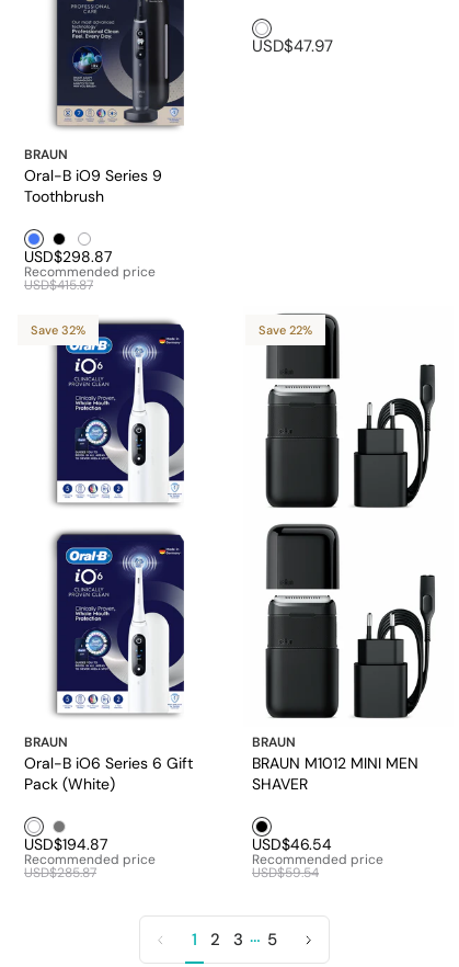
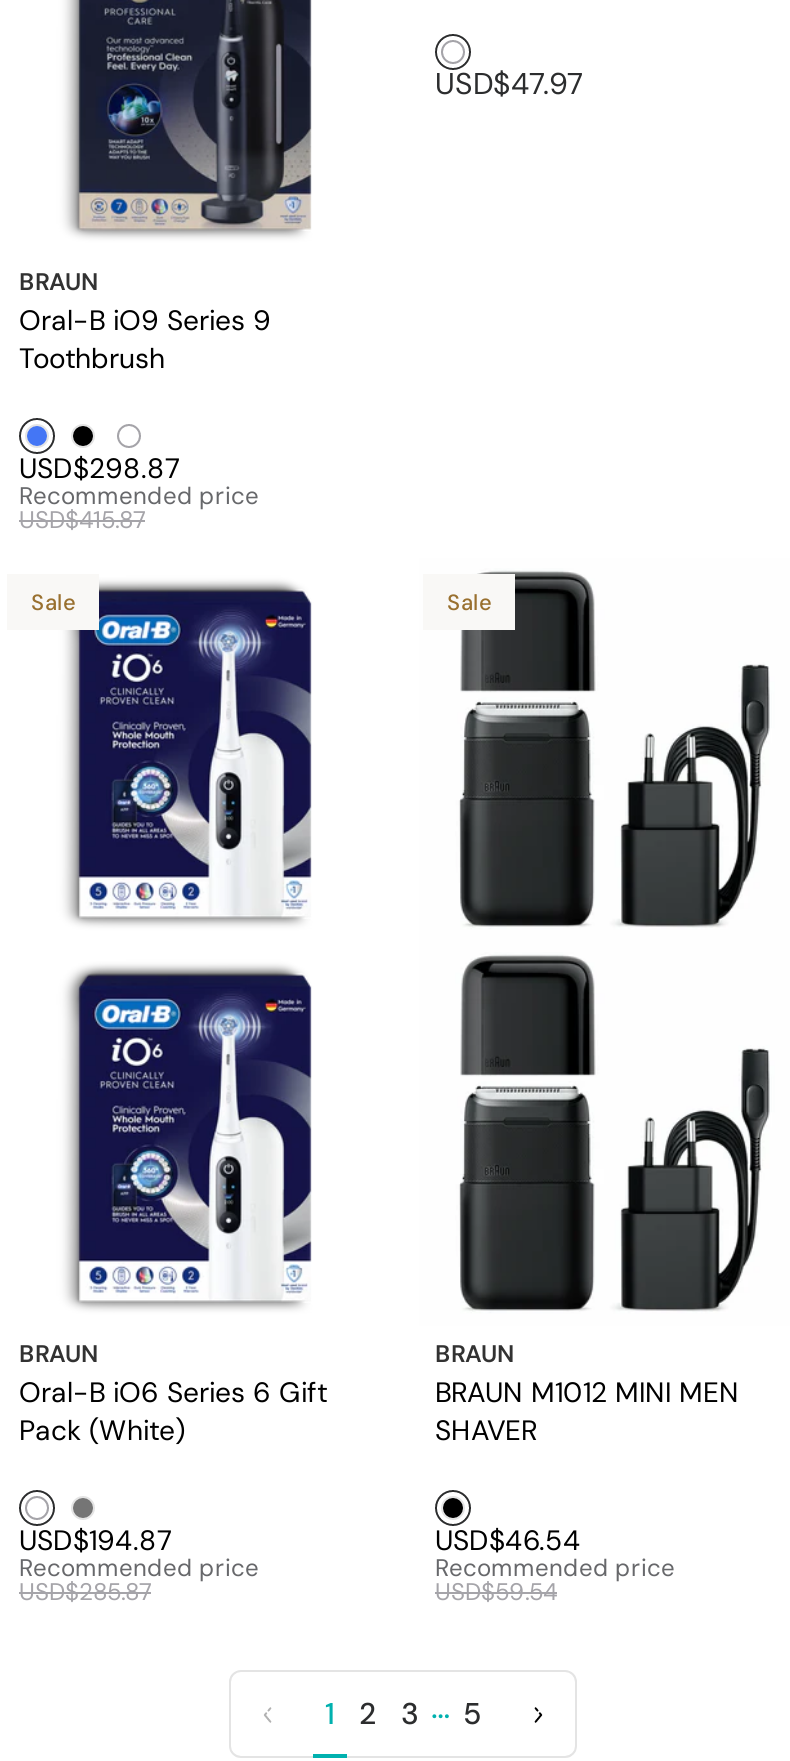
[31,322,85,337] Save 32% -> [31,587,75,615] Sale
[259,322,312,337] Save 22% -> [447,587,491,615] Sale

